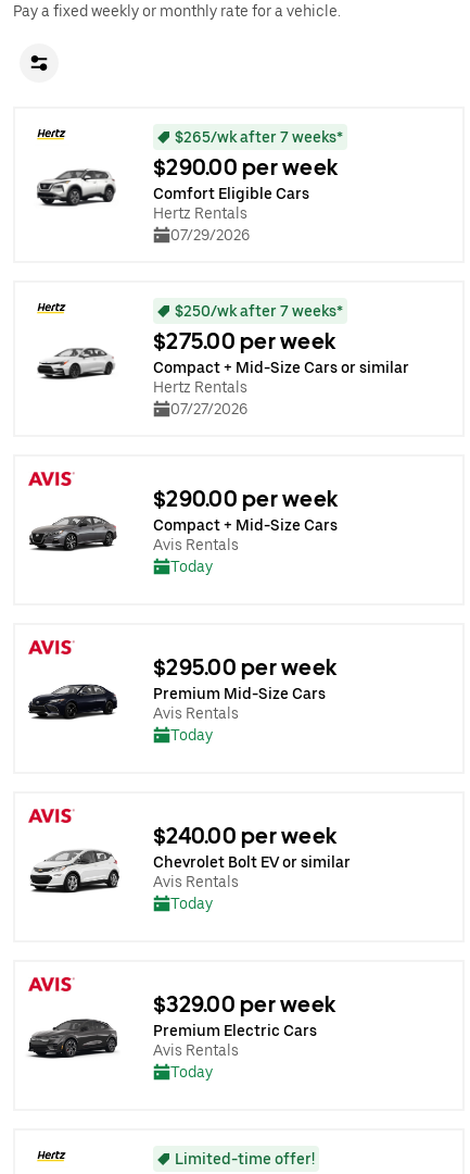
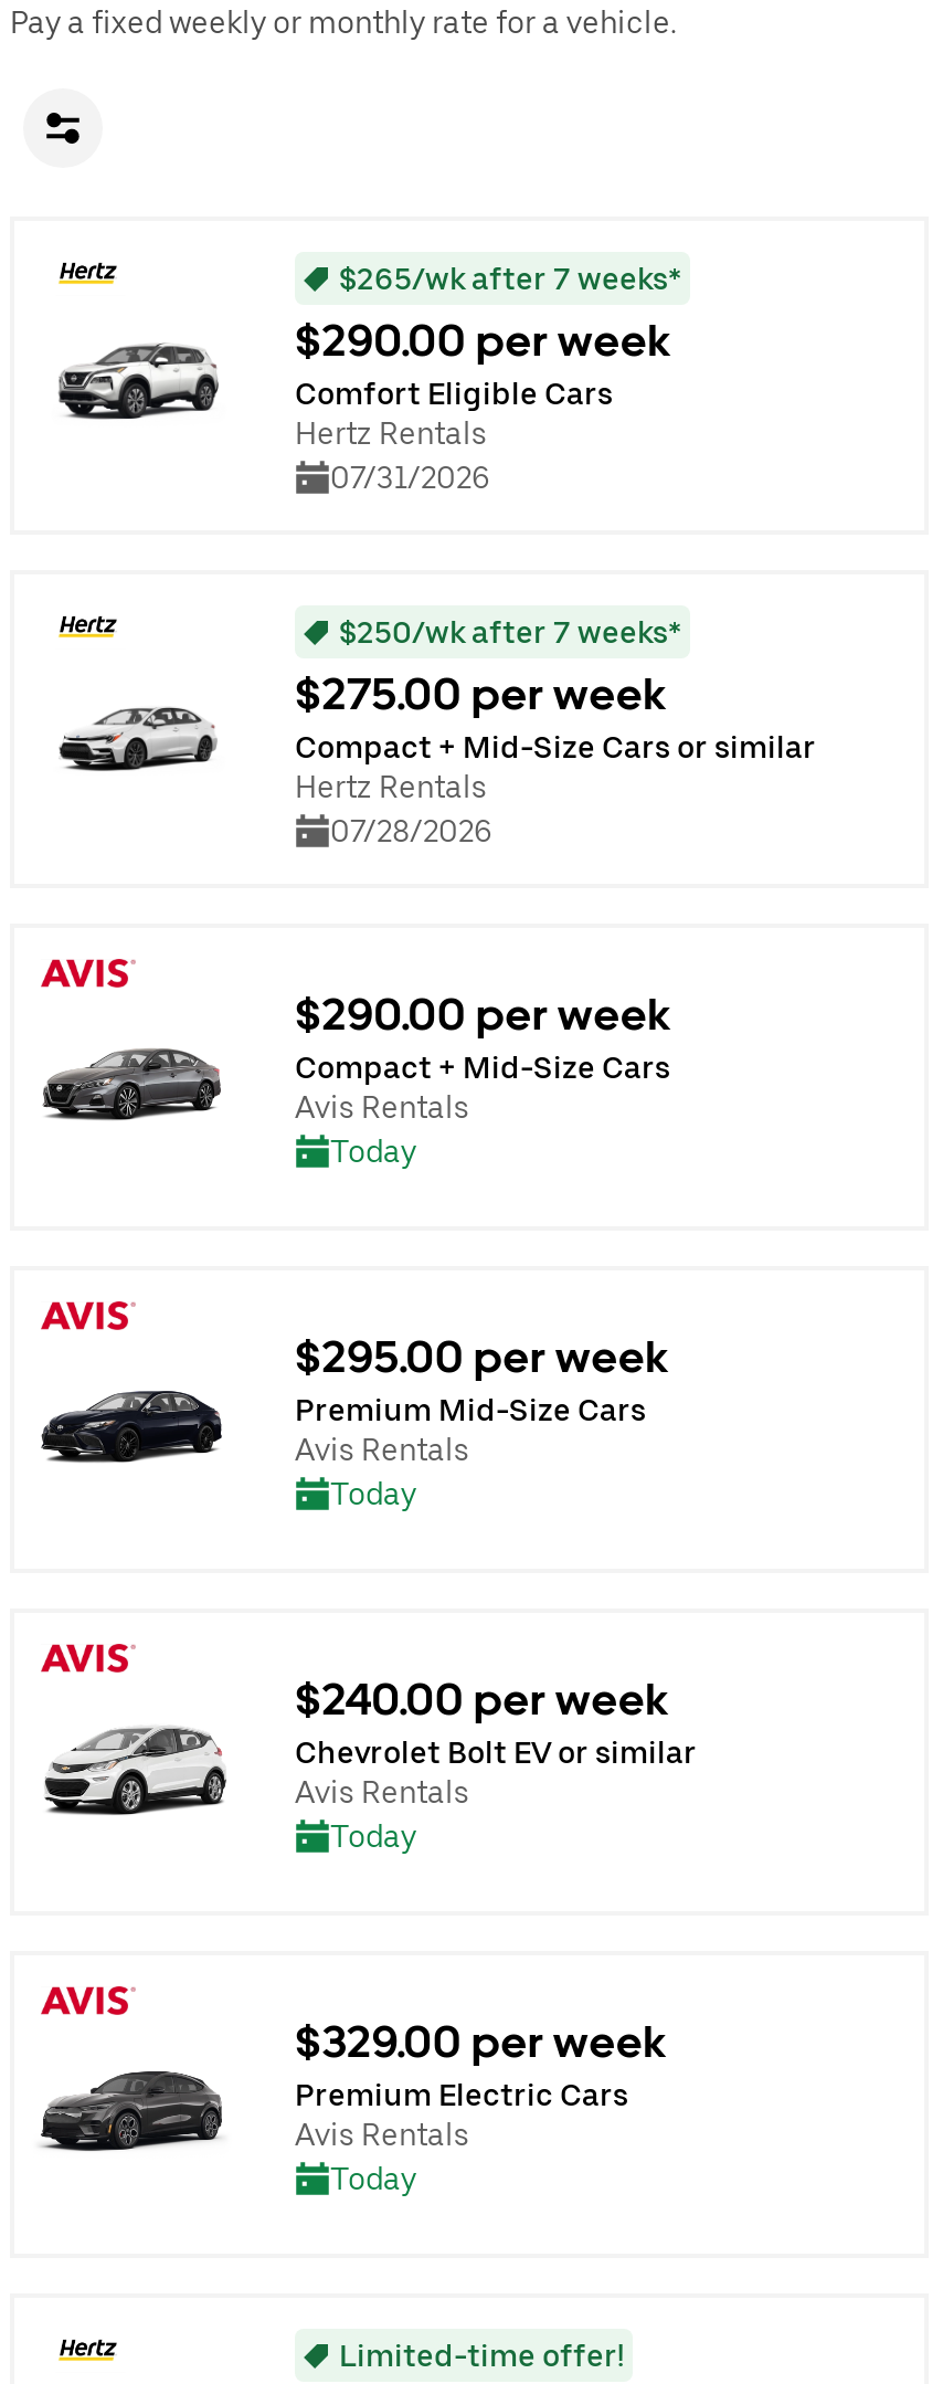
[170,226,250,243] 07/29/2026 -> [330,460,489,495] 07/31/2026
[170,400,247,417] 07/27/2026 -> [330,813,491,848] 07/28/2026

